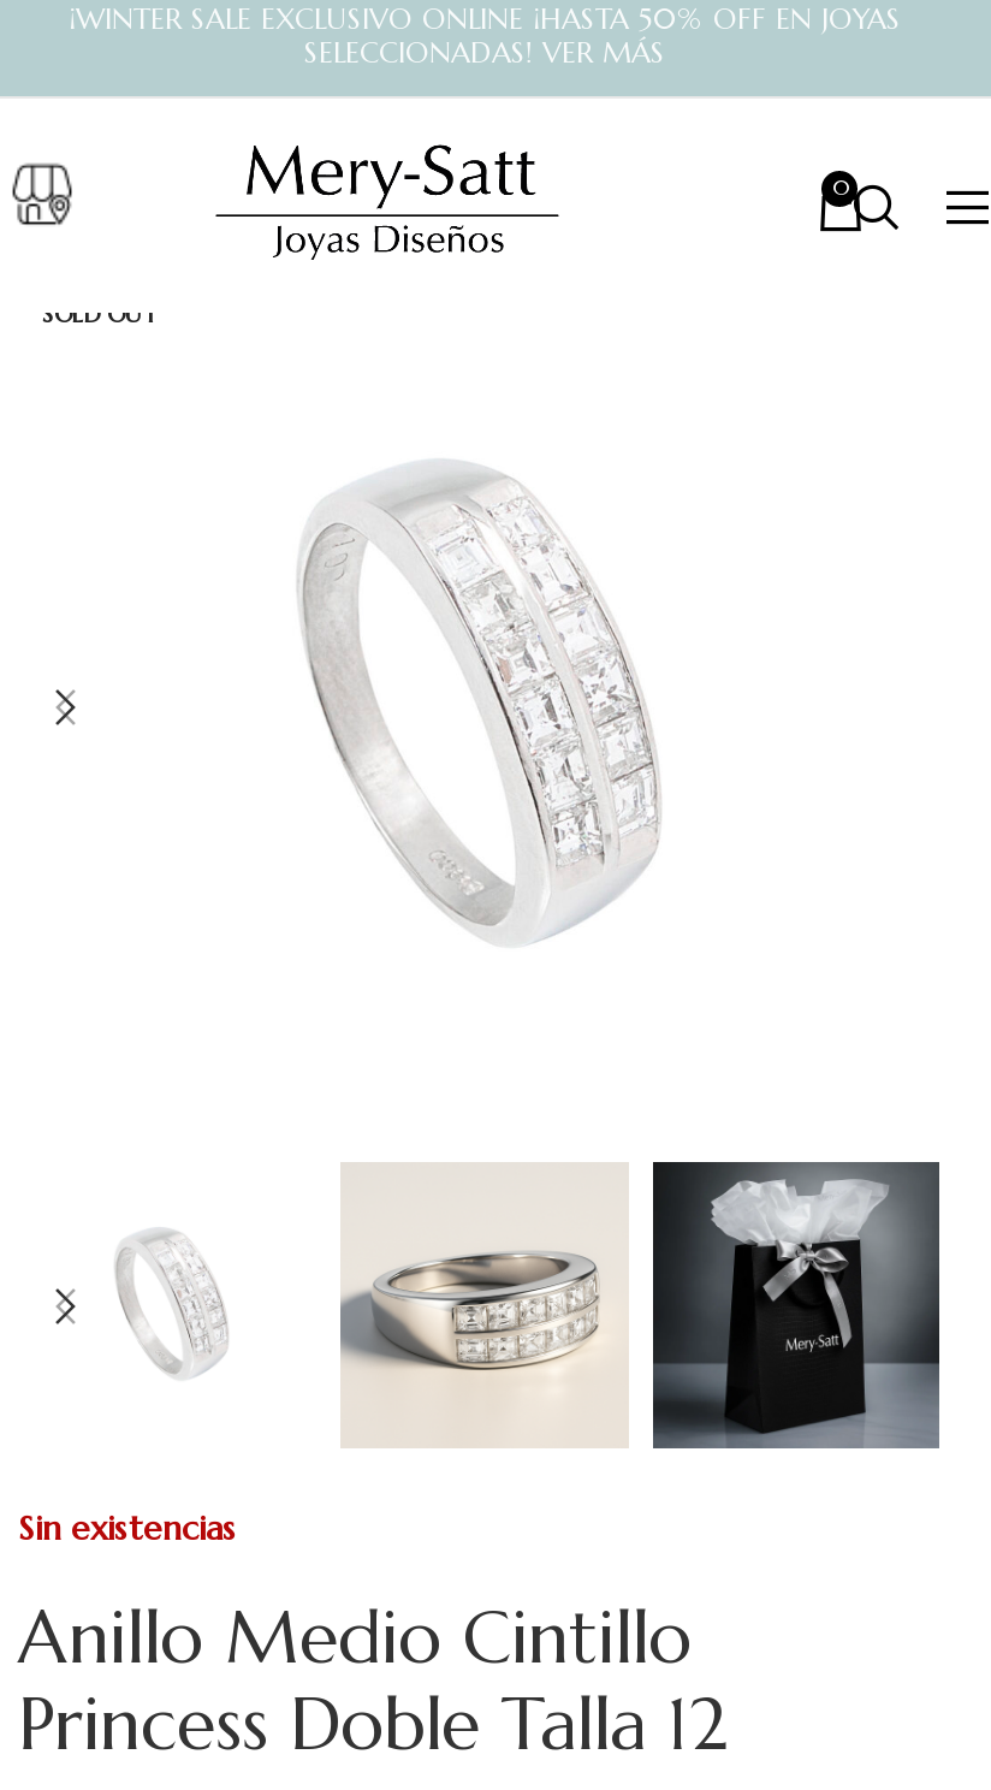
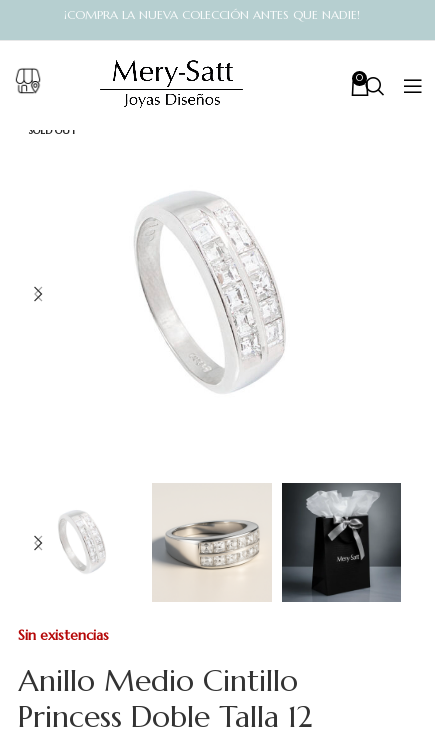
[69,0,901,70] ¡WINTER SALE EXCLUSIVO ONLINE ¡HASTA 50% OFF EN JOYAS | SELECCIONADAS! VER MÁS -> [64,7,360,22] ¡COMPRA LA NUEVA COLECCIÓN ANTES QUE NADIE!

